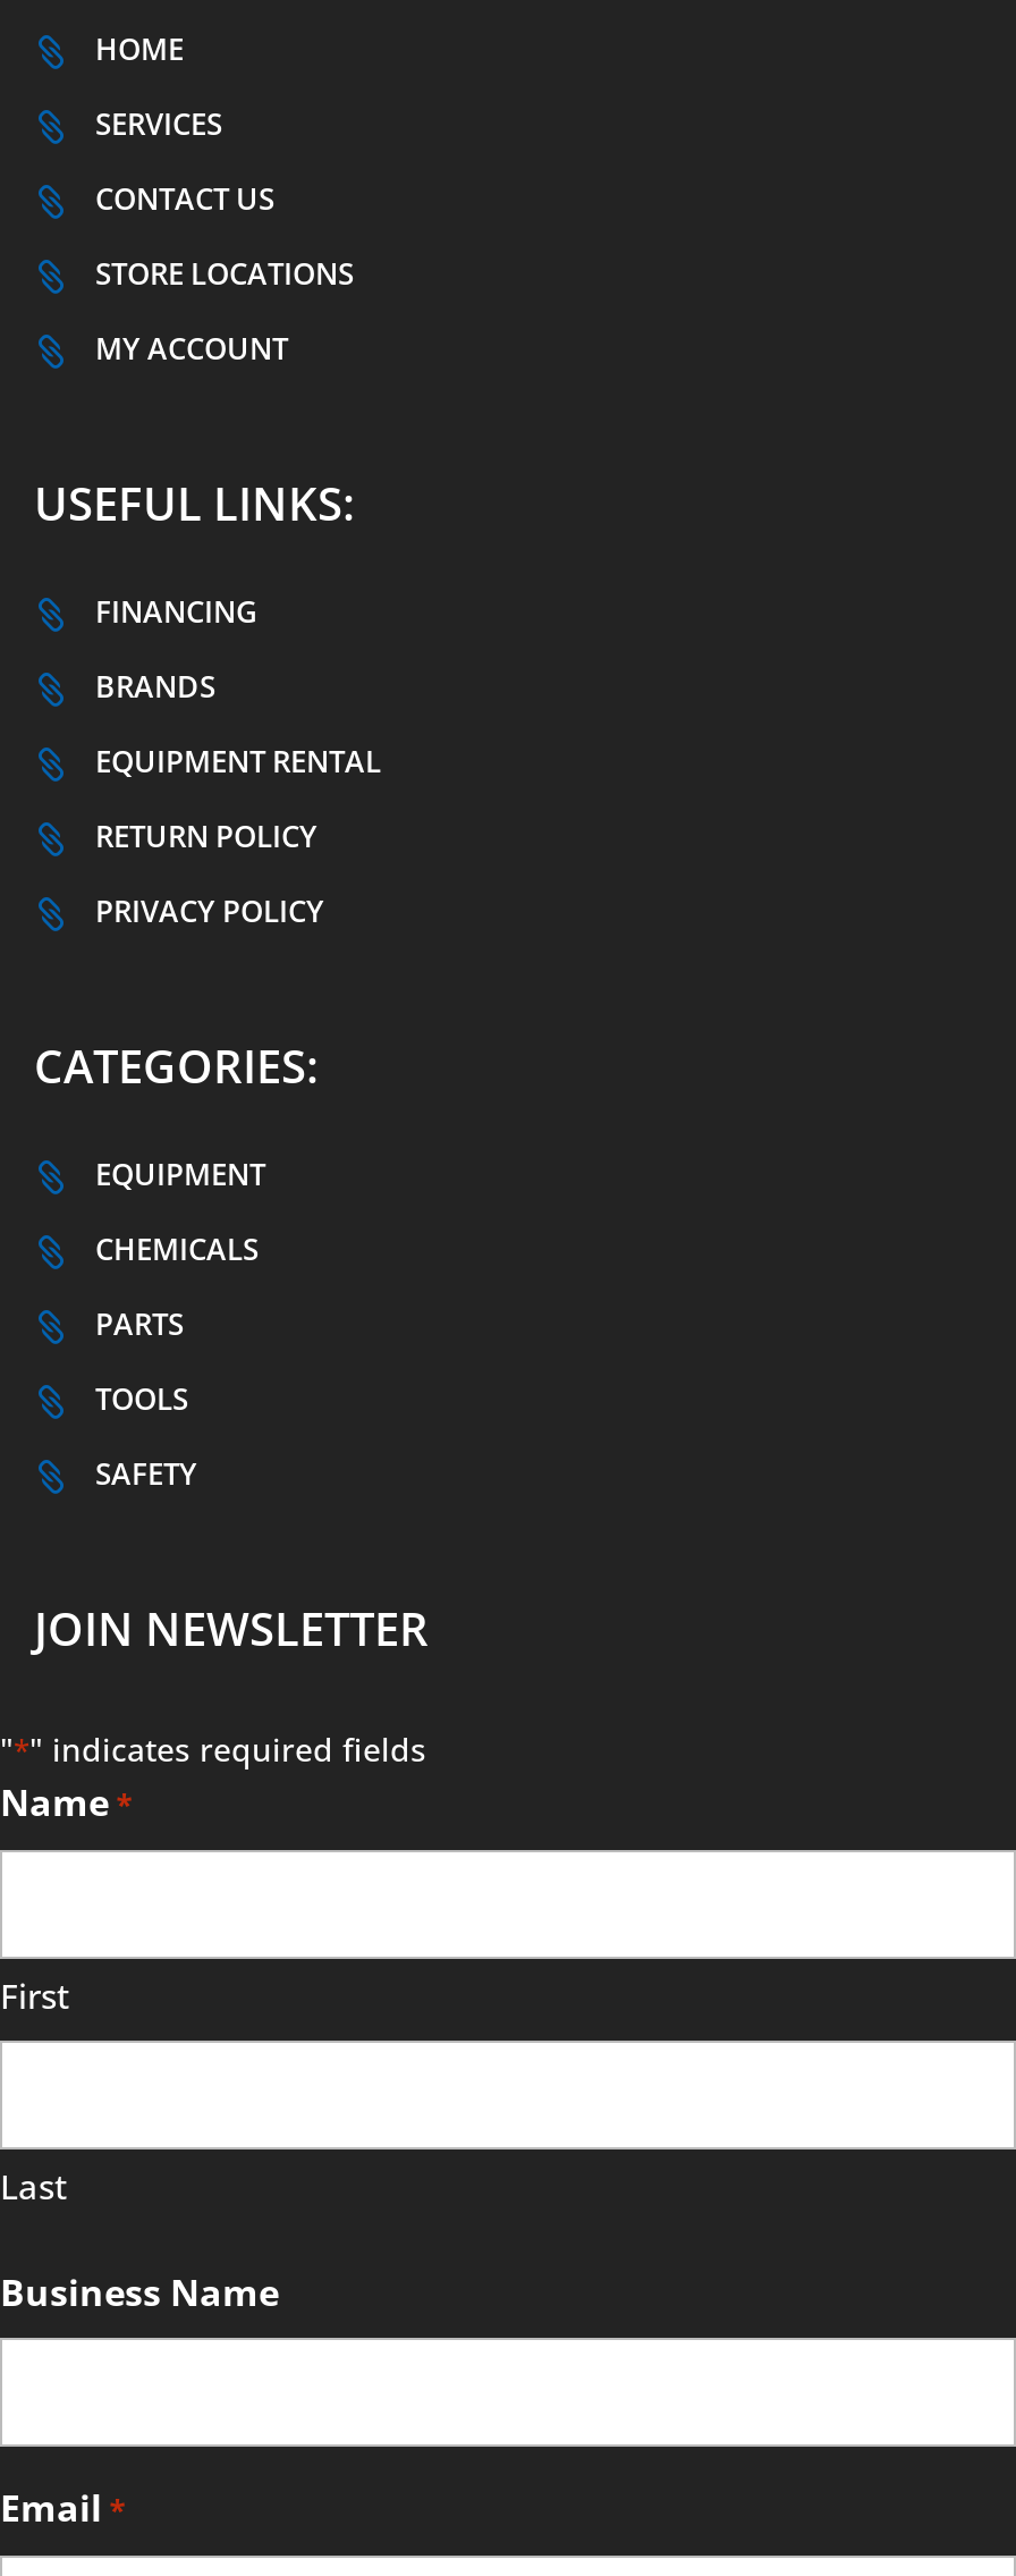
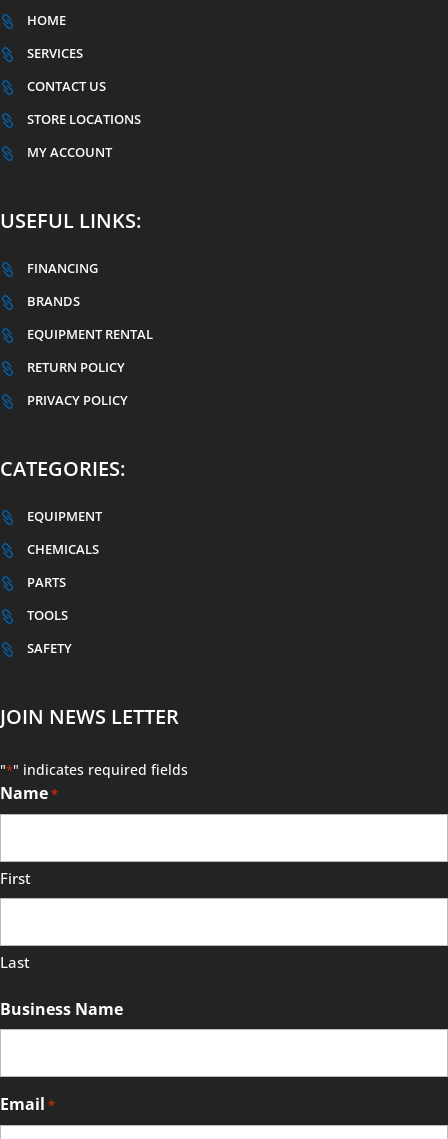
[34,1599,429,1661] JOIN NEWSLETTER -> [0,702,179,729] JOIN NEWS LETTER

